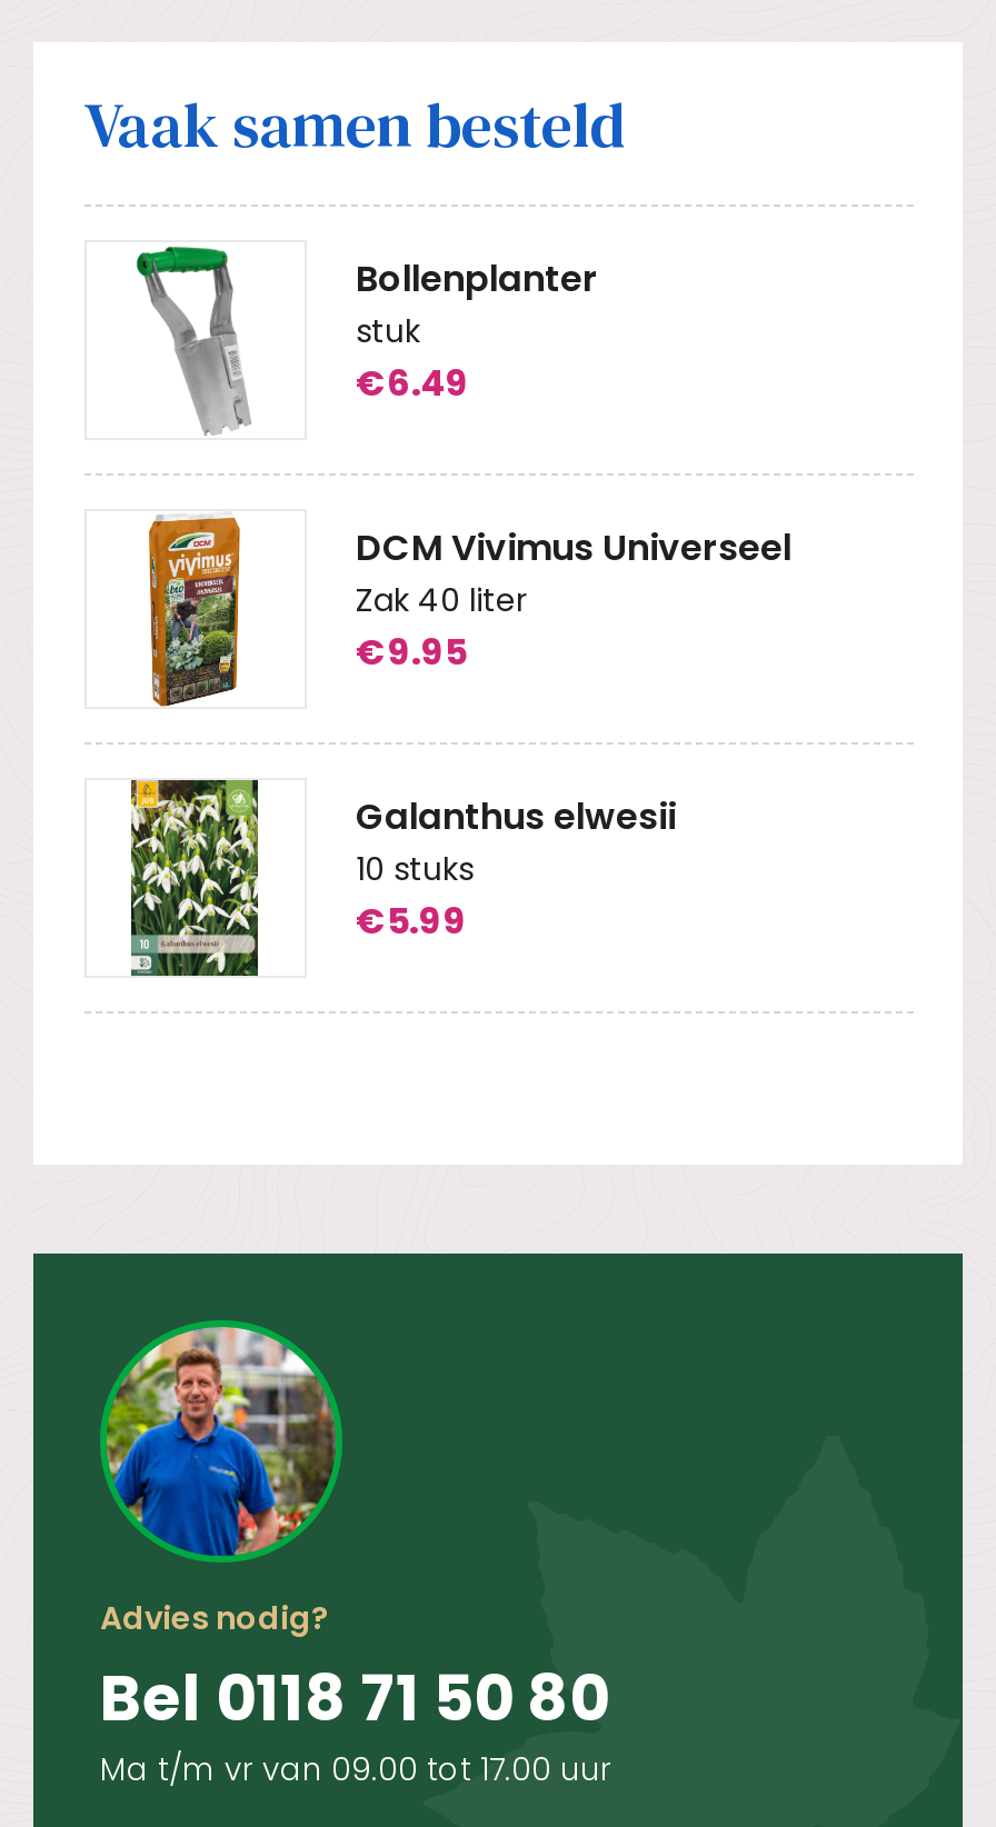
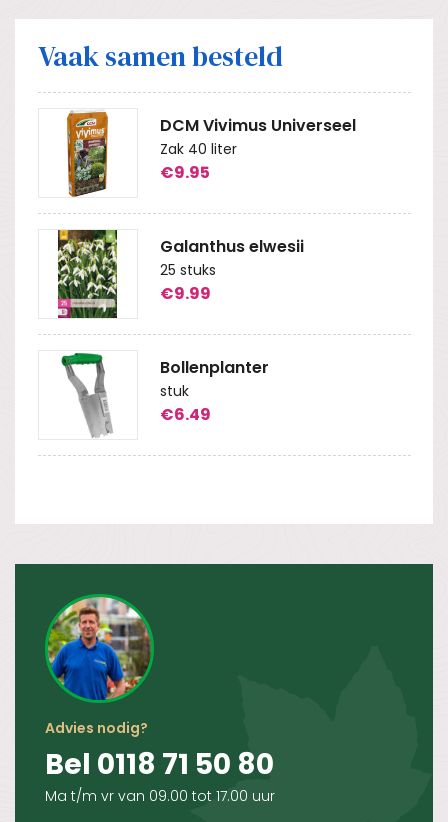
moved [356,253,598,409] -> [160,356,269,426]: Bollenplanter | stuk | €6.49
moved [356,522,791,842] -> [160,114,356,258]: DCM Vivimus Universeel | Zak 40 liter | €9.95 | Galanthus elwesii
[129,778,258,976] [image] -> [57,229,118,318] [image]
[356,847,474,947] 10 stuks | €5.99 -> [160,260,216,305] 25 stuks | €9.99

